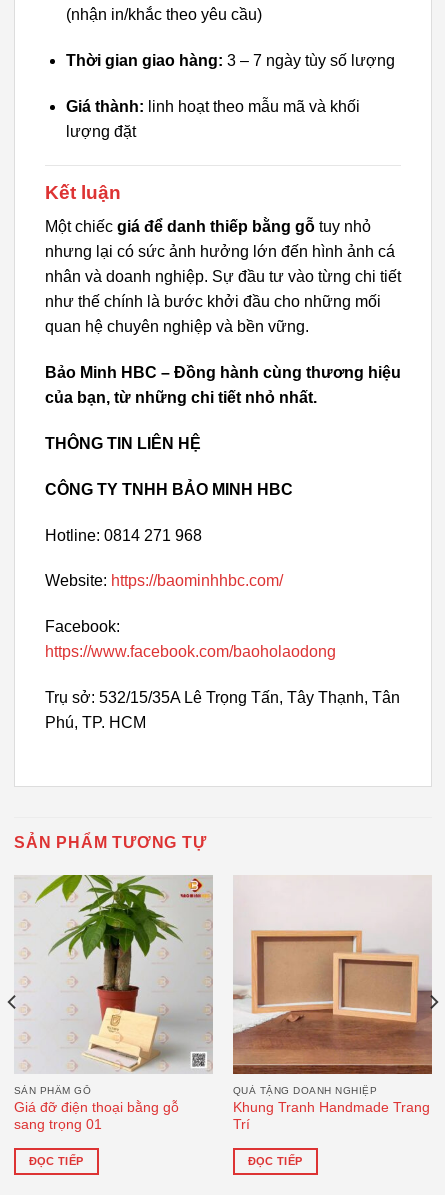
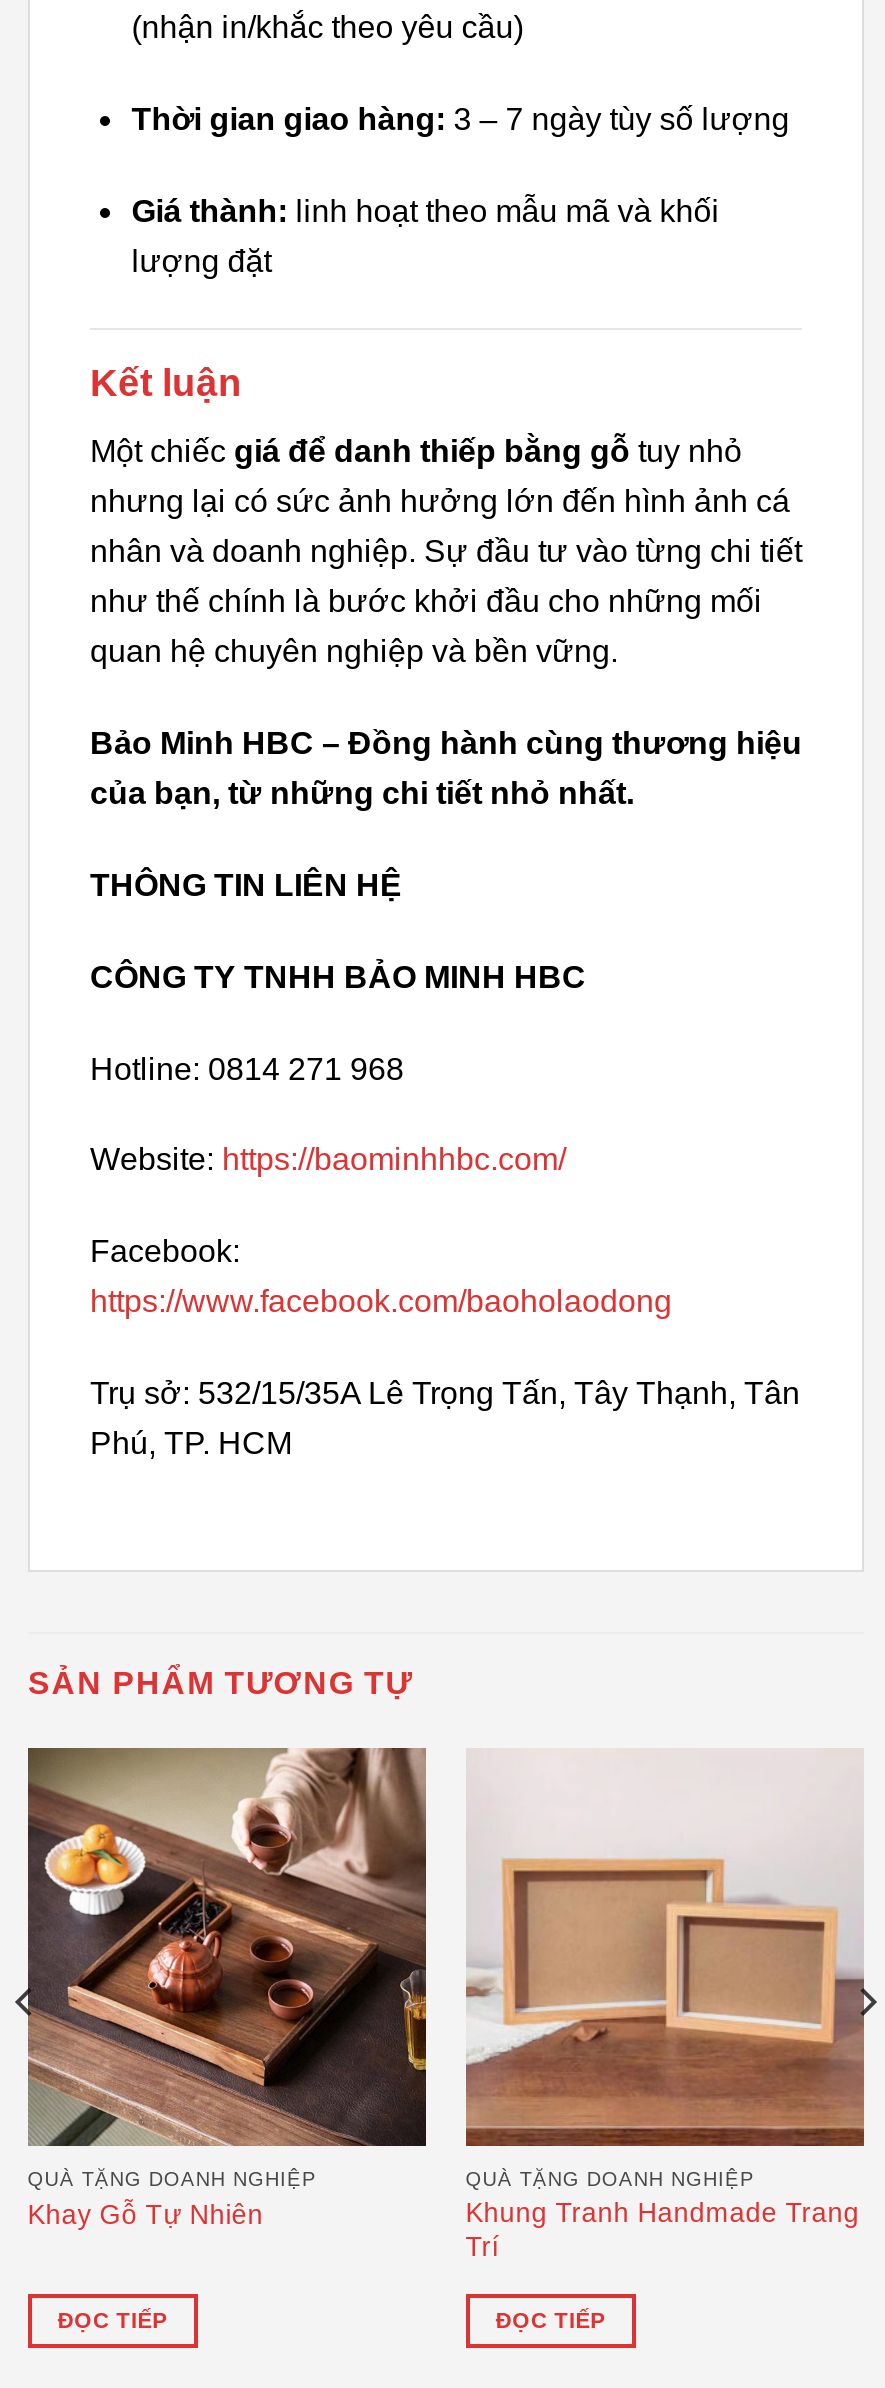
[13,874,213,1132] [image] | SẢN PHẨM GỖ | Giá đỡ điện thoại bằng gỗ | sang trọng 01 -> [26,1746,428,2230] [image] | QUÀ TẶNG DOANH NGHIỆP | Khay Gỗ Tự Nhiên

